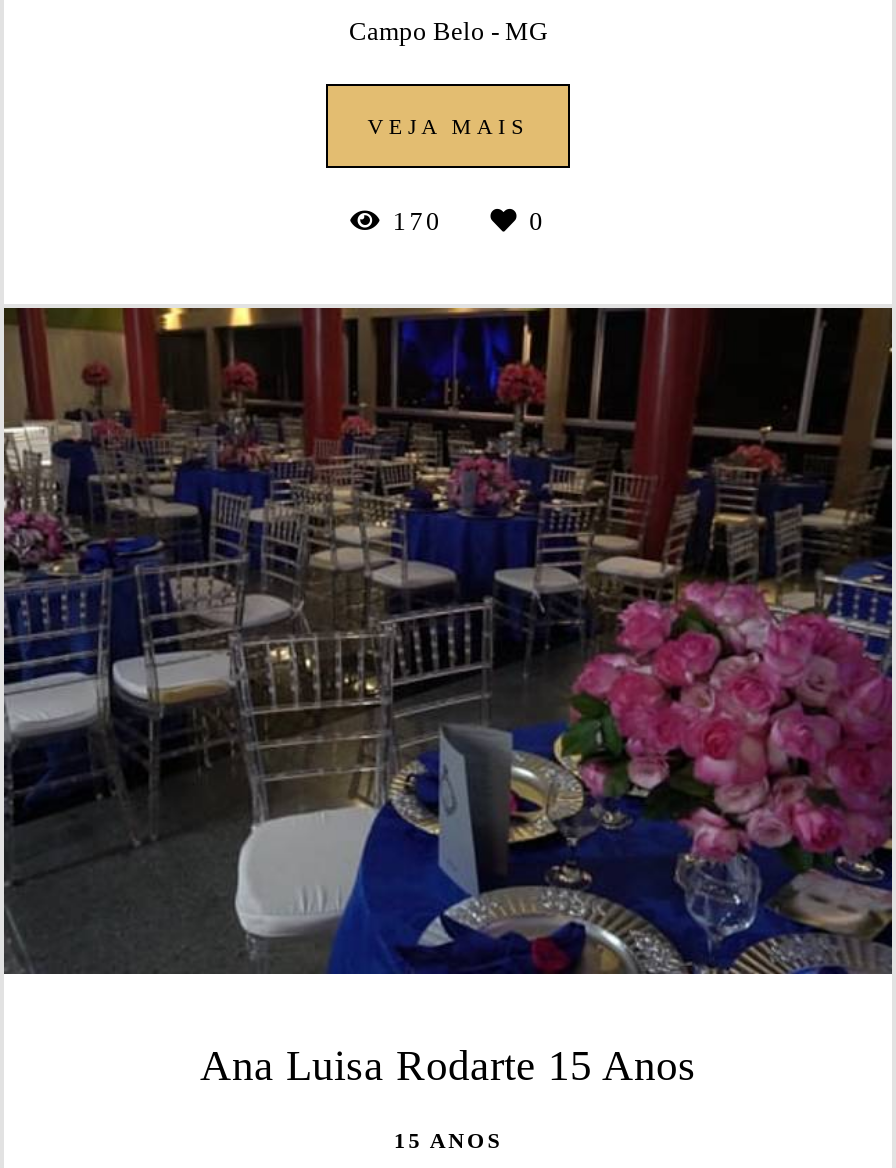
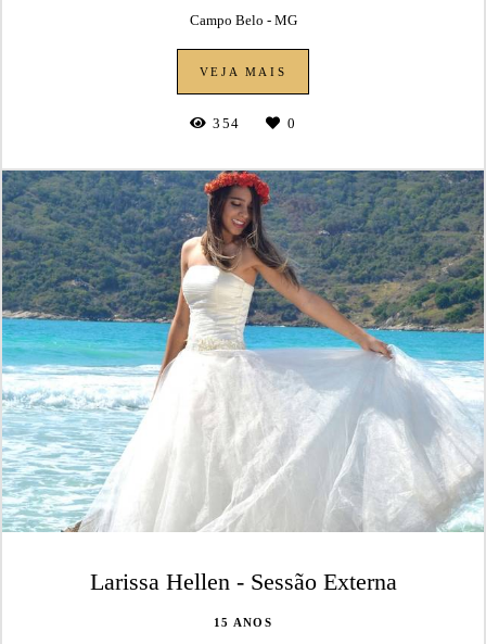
[393,205,443,235] 170 -> [213,115,240,131] 354
[6,306,890,1089] [image] | Ana Luisa Rodarte 15 Anos -> [3,169,483,595] [image] | Larissa Hellen - Sessão Externa

